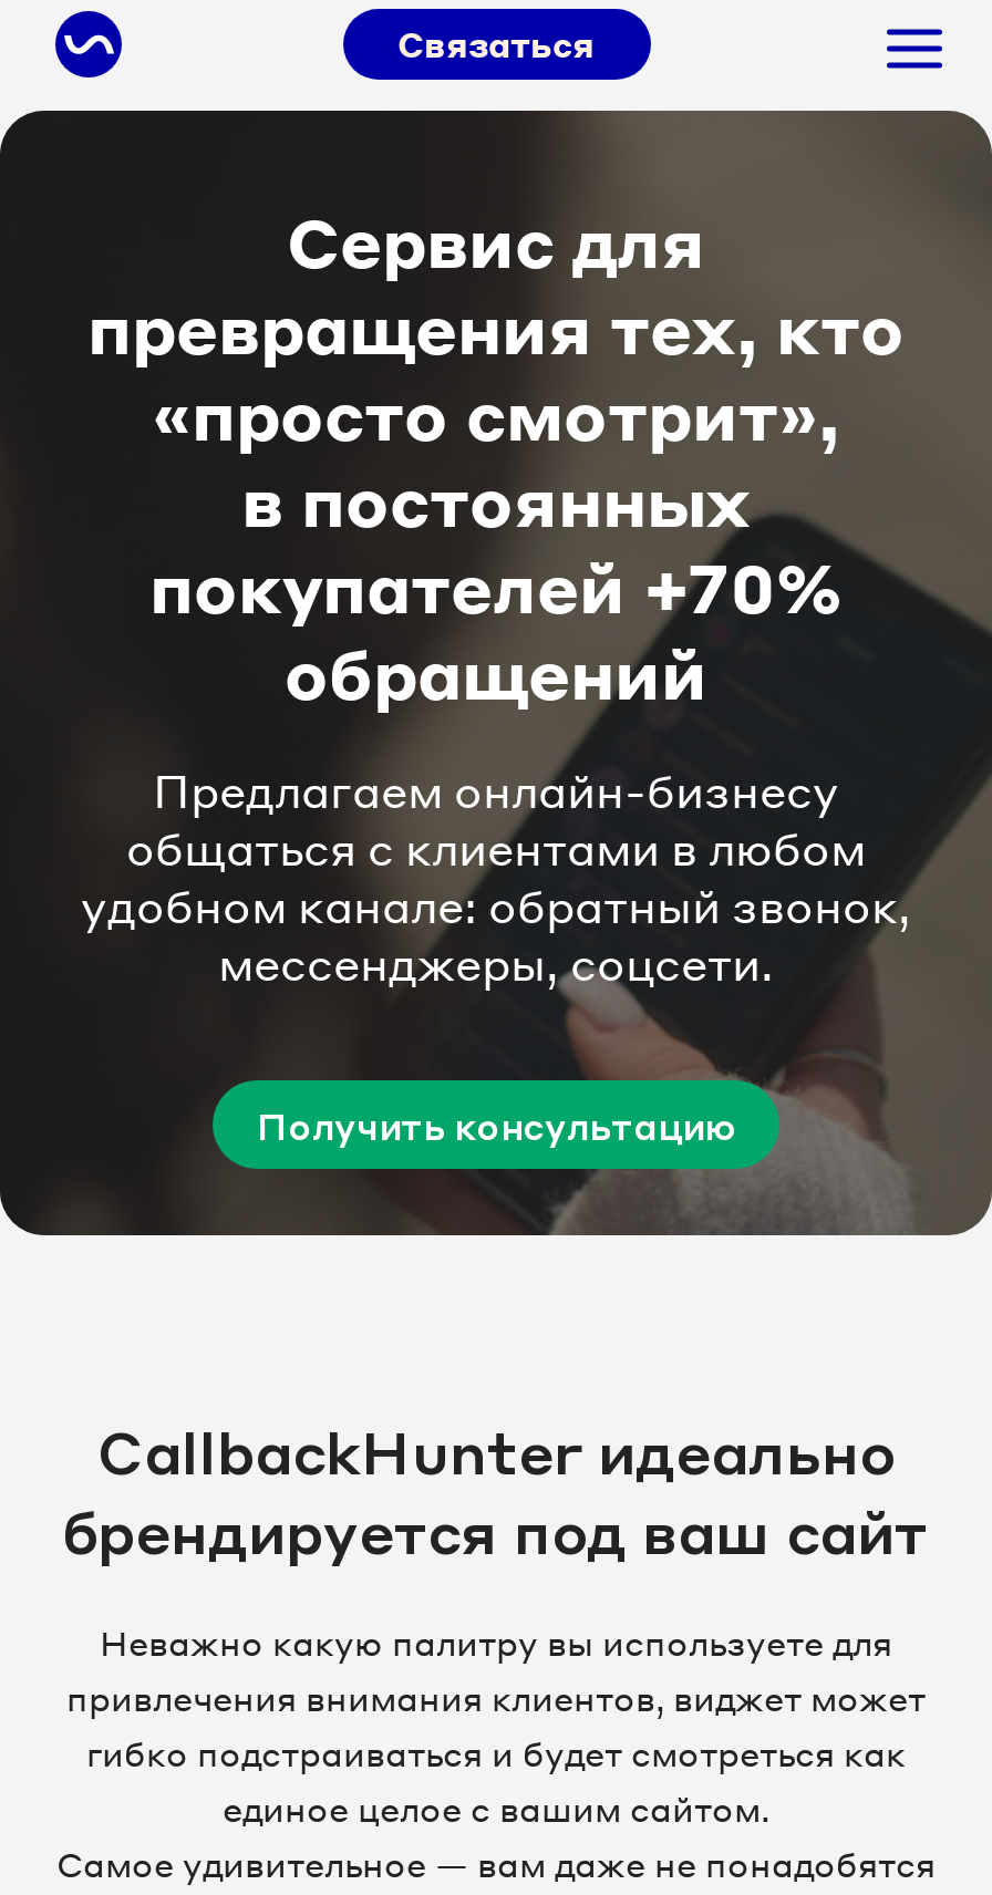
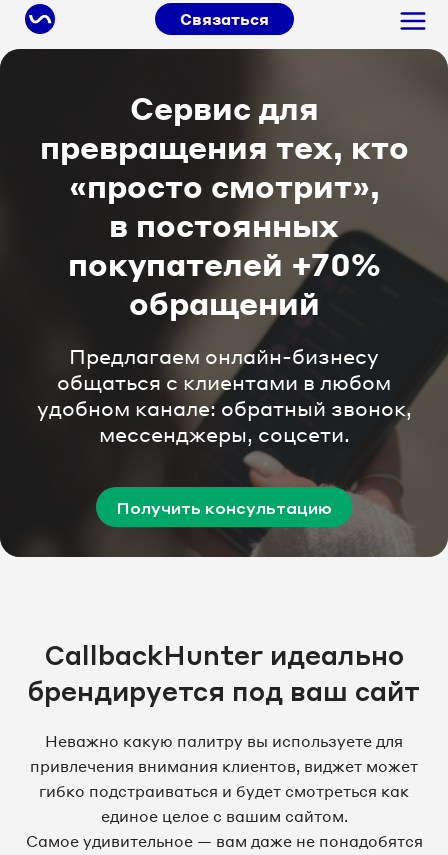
[542,998,715,1080] [image] -> [244,450,322,487] [image]

